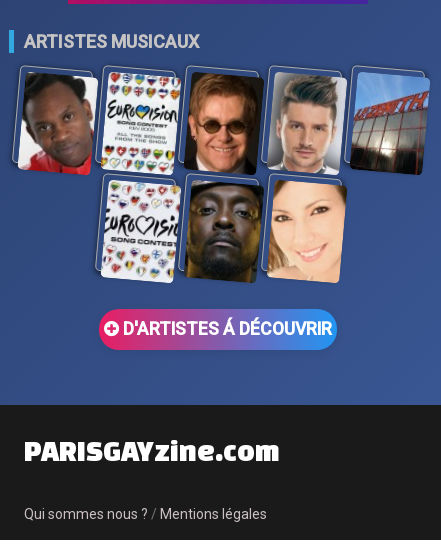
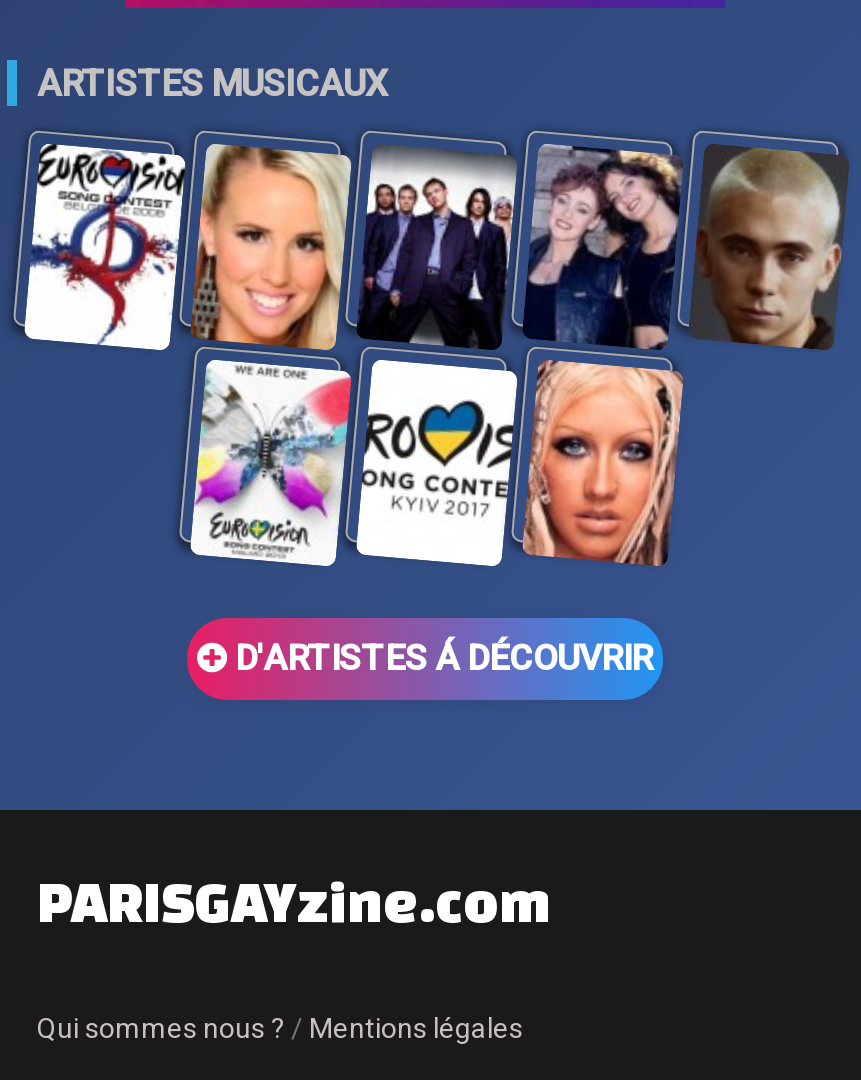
[20,72,430,284] [image] -> [31,142,849,568] [image]

